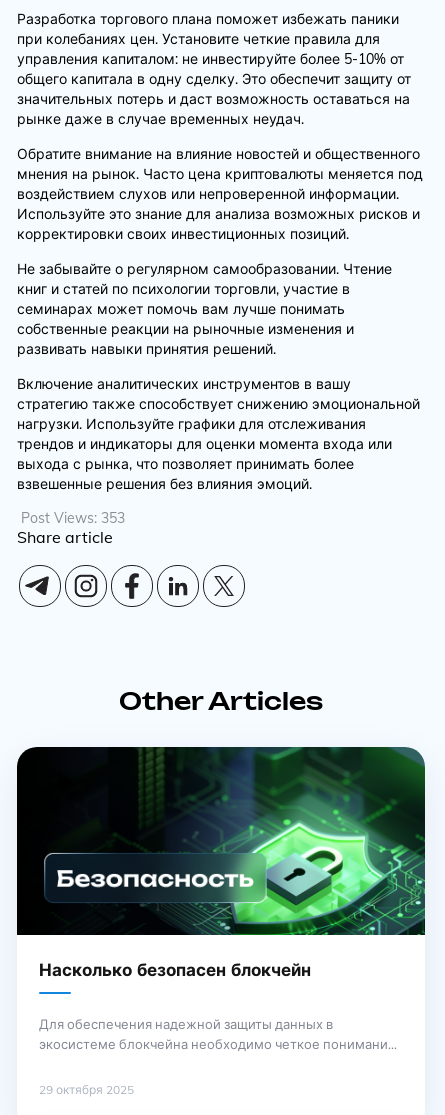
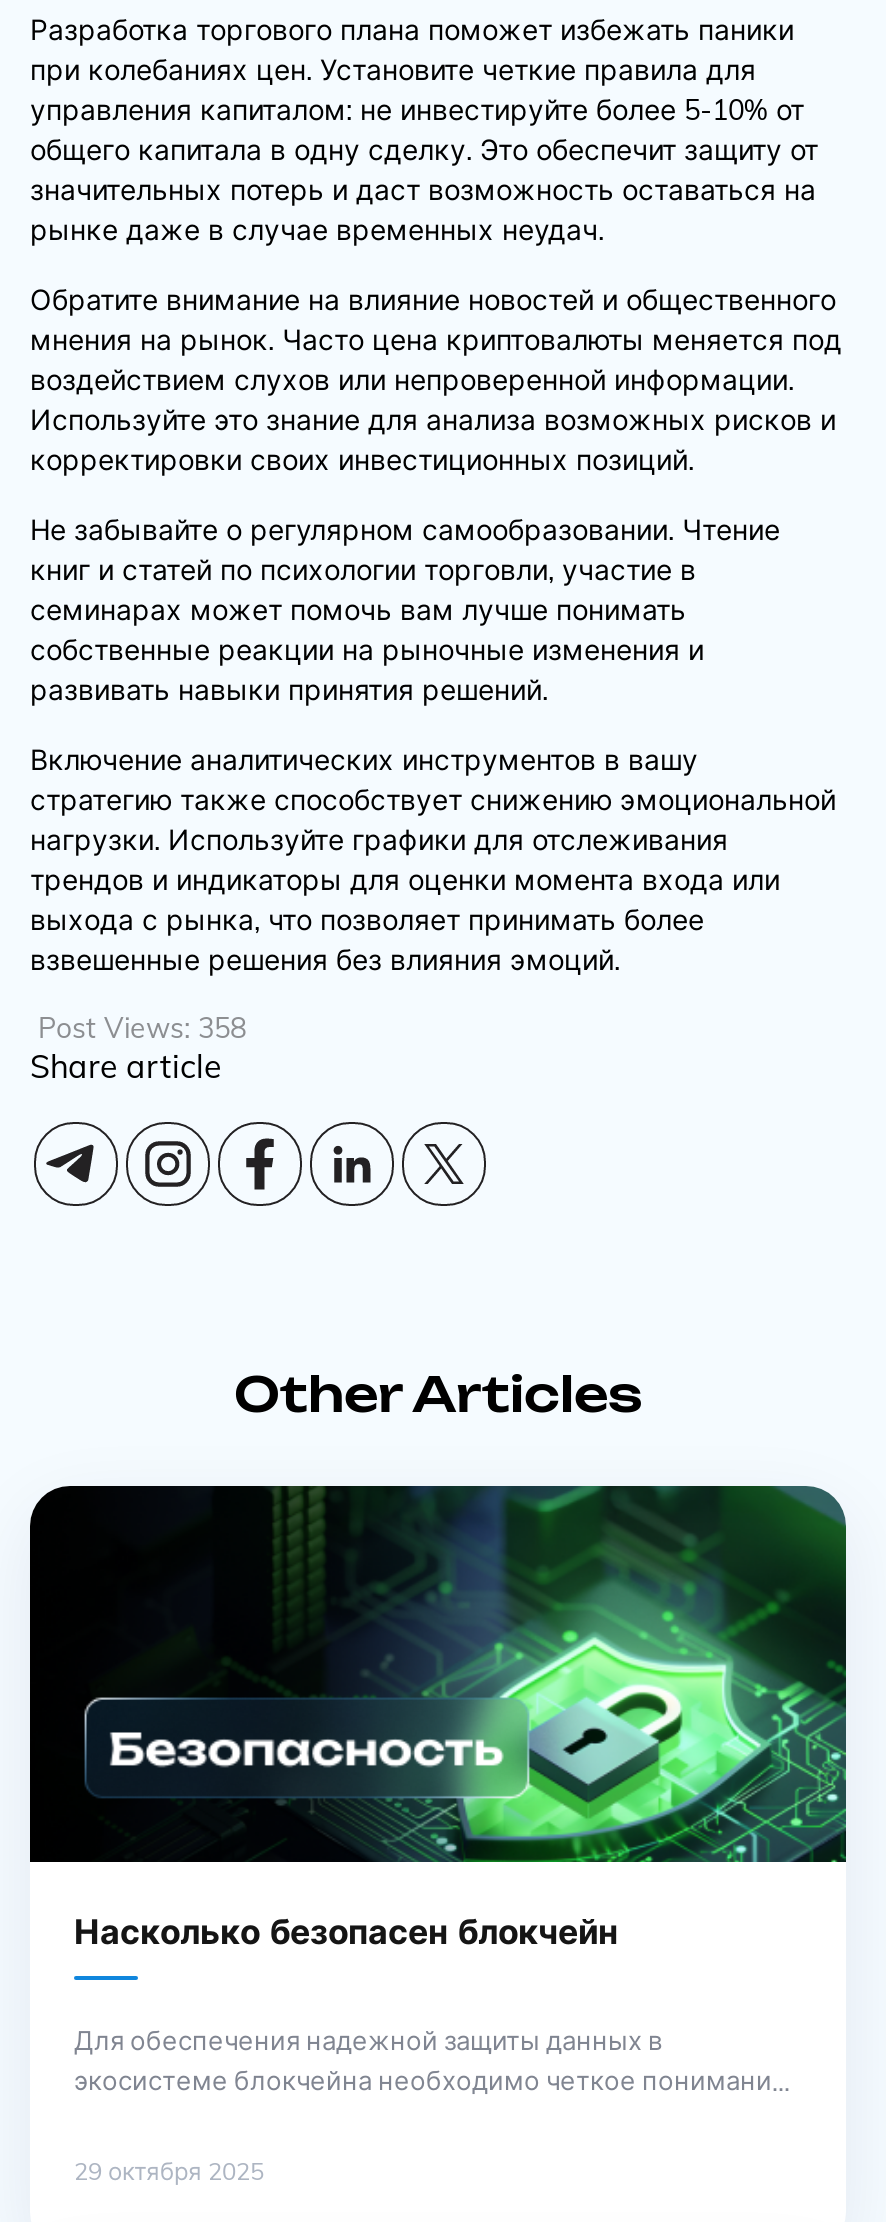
[21,509,125,527] Post Views: 353 -> [38,1010,246,1046] Post Views: 358

